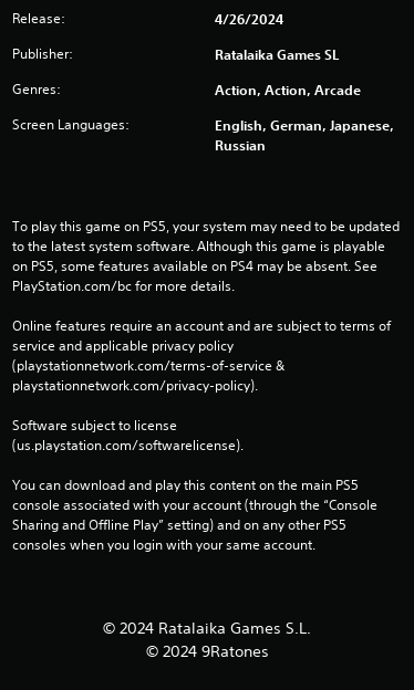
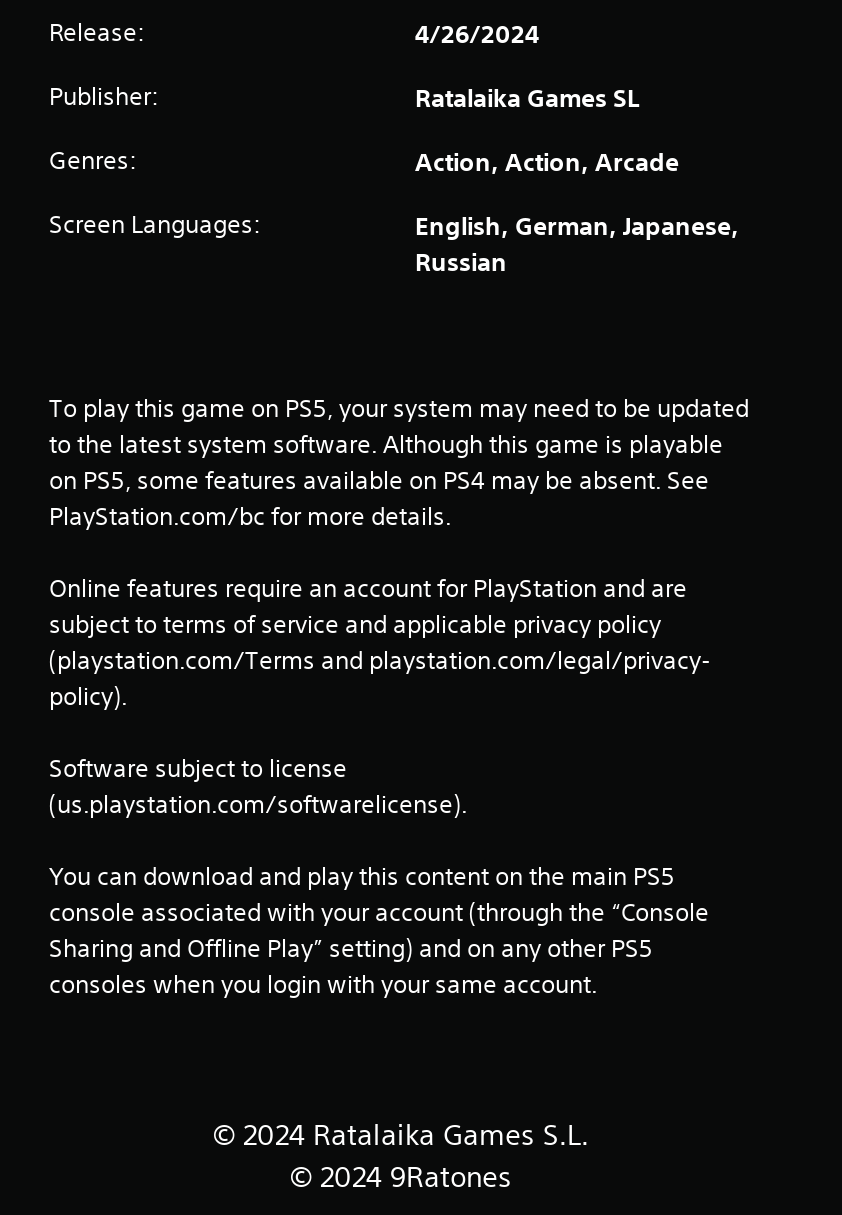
[12,316,391,394] Online features require an account and are subject to terms of | service and applicable privacy policy | (playstationnetwork.com/terms-of-service & | playstationnetwork.com/privacy-policy). -> [49,570,711,712] Online features require an account for PlayStation and are | subject to terms of service and applicable privacy policy | (playstation.com/Terms and playstation.com/legal/privacy- | policy).

